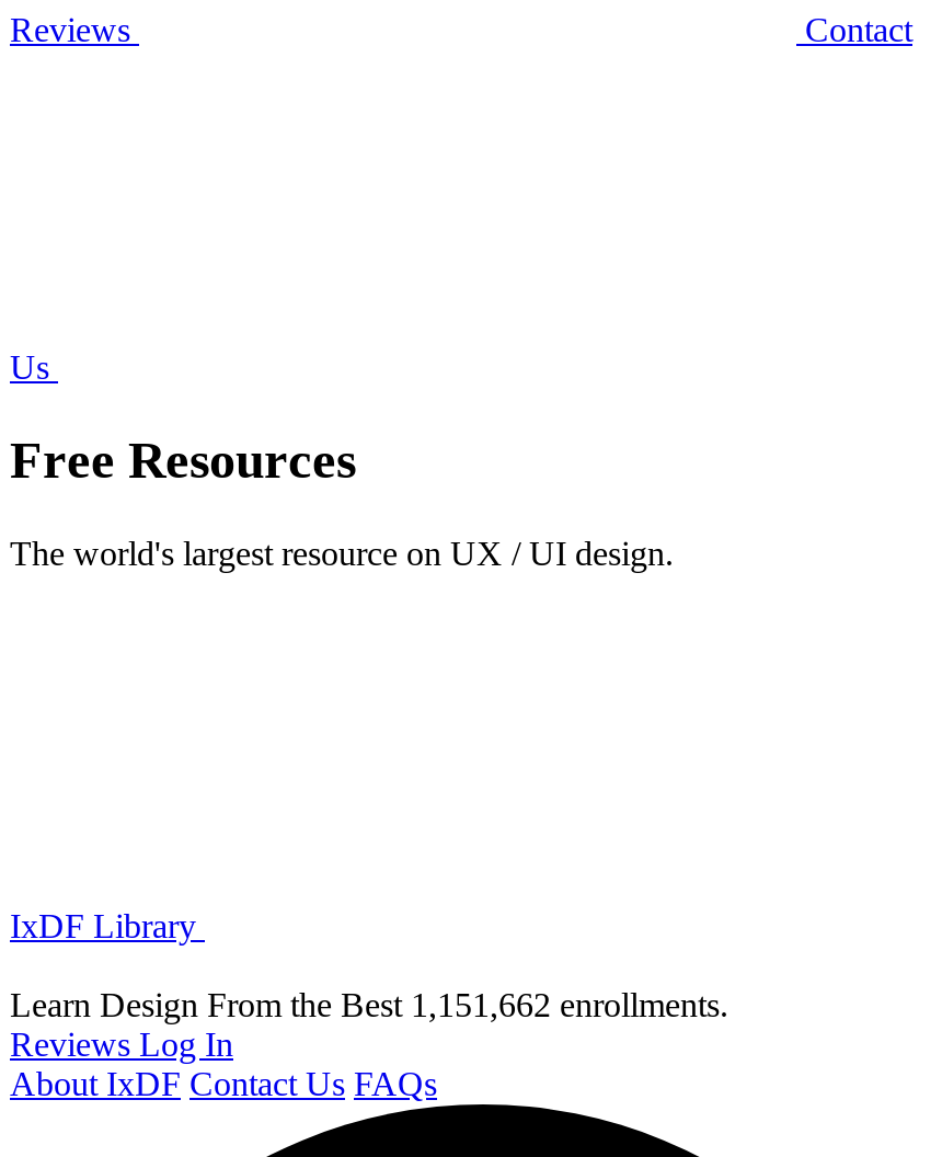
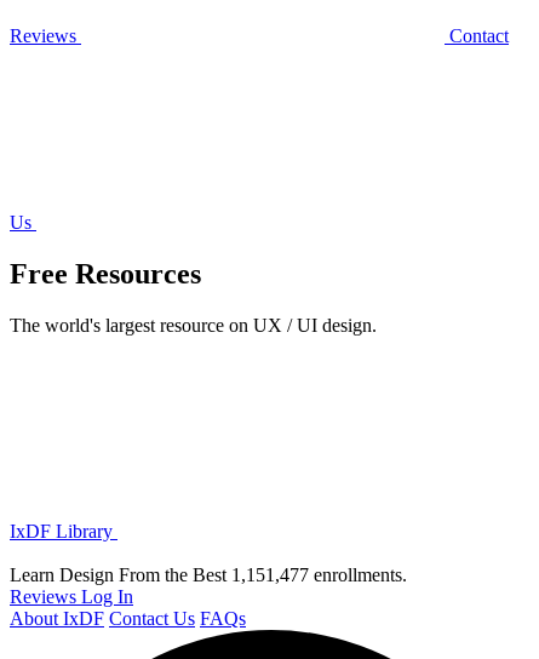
[10,985,728,1023] Learn Design From the Best 1,151,662 enrollments. -> [10,564,407,585] Learn Design From the Best 1,151,477 enrollments.

